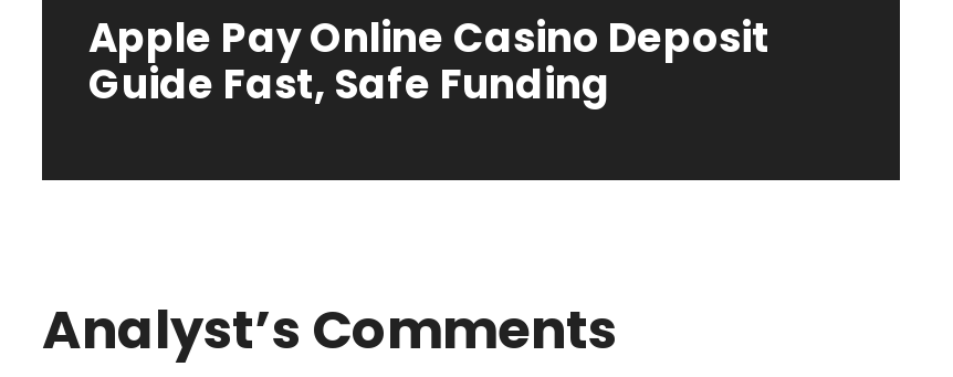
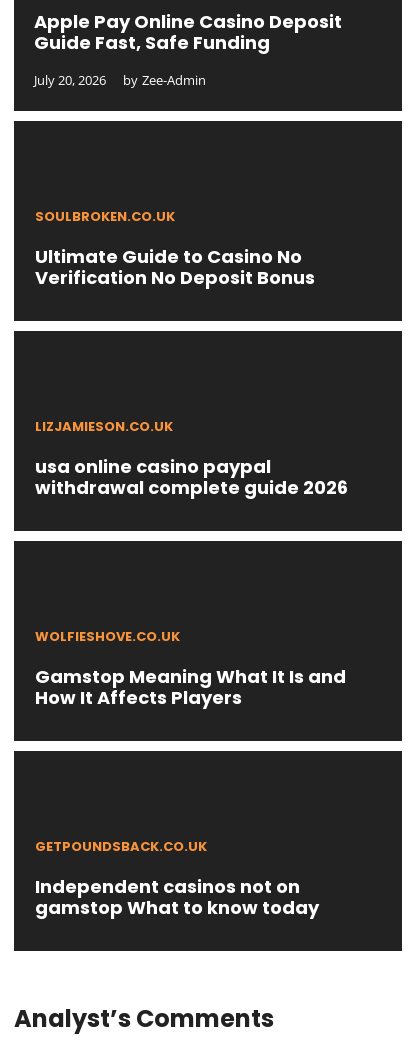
none -> [34,71,206,89] July 20, 2026 | by Zee-Admin
none -> [35,207,315,290] SOULBROKEN.CO.UK | Ultimate Guide to Casino No | Verification No Deposit Bonus
none -> [35,417,348,500] LIZJAMIESON.CO.UK | usa online casino paypal | withdrawal complete guide 2026
none -> [35,627,346,710] WOLFIESHOVE.CO.UK | Gamstop Meaning What It Is and | How It Affects Players
none -> [35,837,319,920] GETPOUNDSBACK.CO.UK | Independent casinos not on | gamstop What to know today

